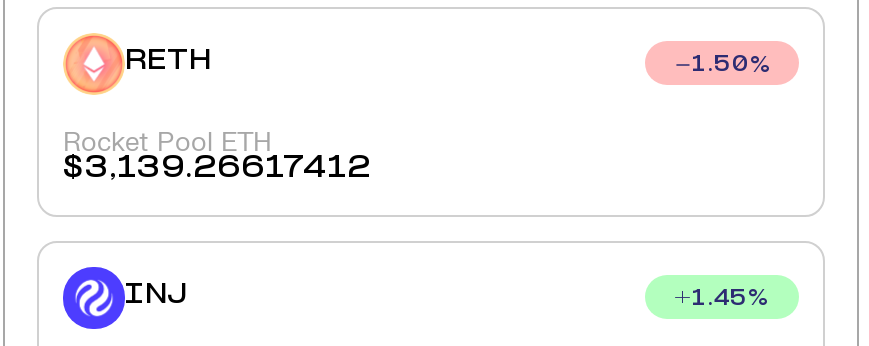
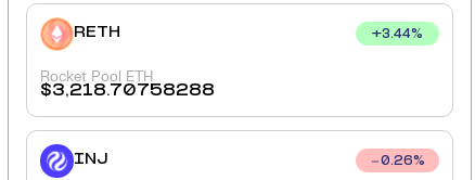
[692,53,772,77] 1.50% -> [372,28,423,41] +3.44%
[63,152,371,184] $3,139.26617412 -> [40,82,215,99] $3,218.70758288
[674,287,770,311] +1.45% -> [381,155,425,168] 0.26%

